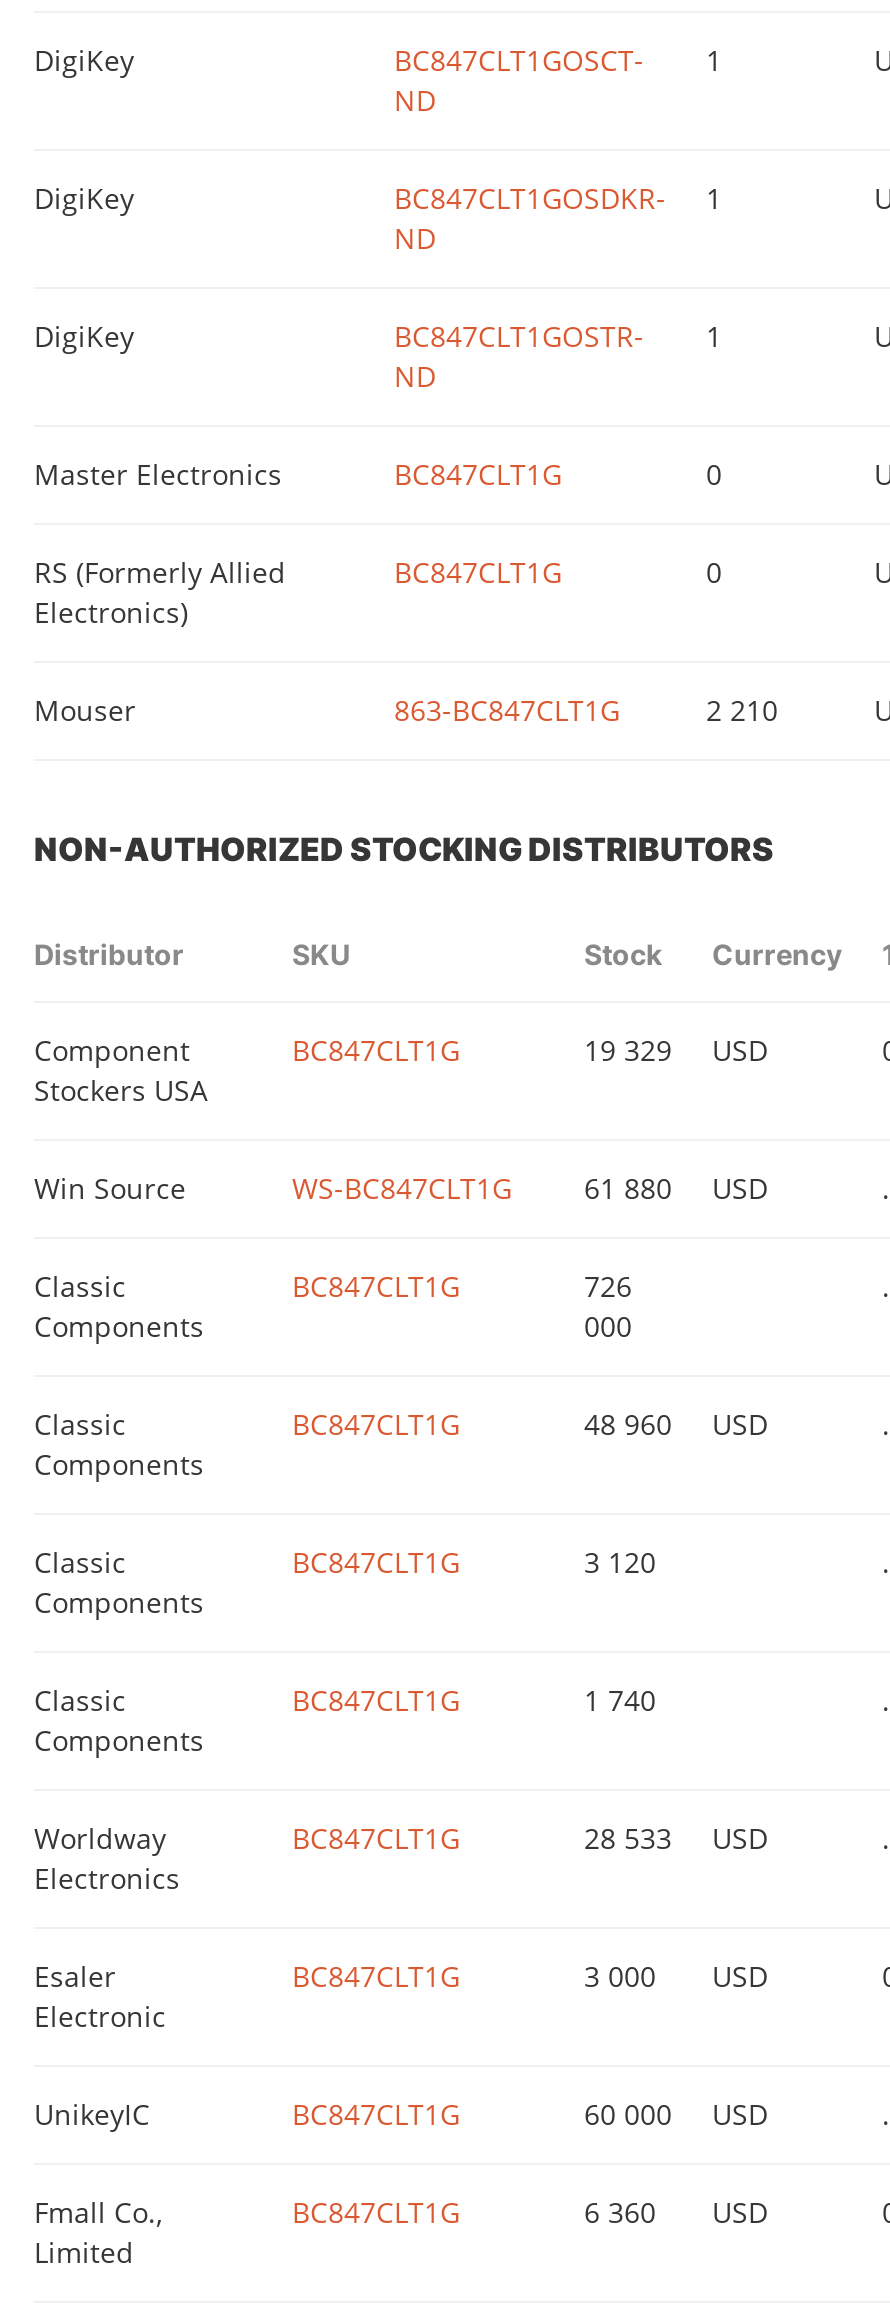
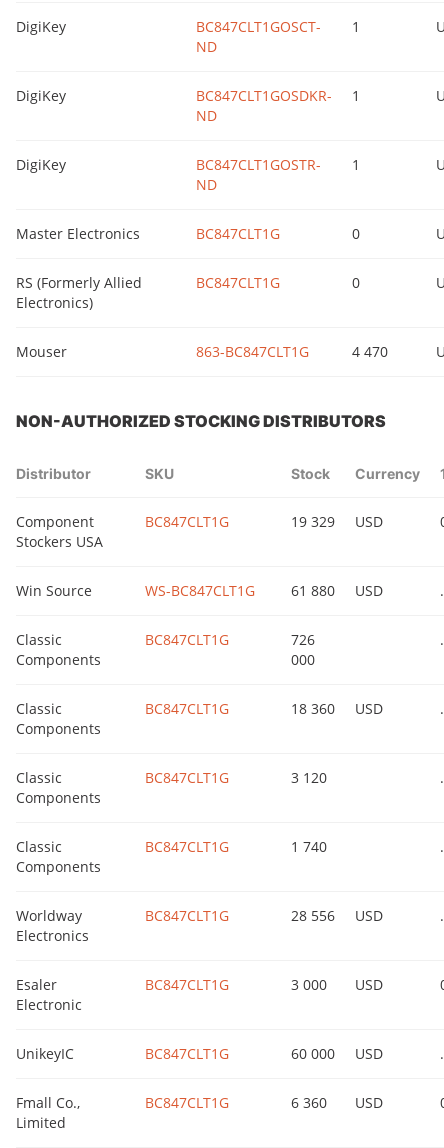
[706,691,778,729] 2 210 -> [352,342,388,361] 4 470
[584,1405,768,1443] 48 960 USD -> [291,699,383,718] 18 360 USD
[584,1819,768,1857] 28 533 USD -> [291,906,383,925] 28 556 USD

